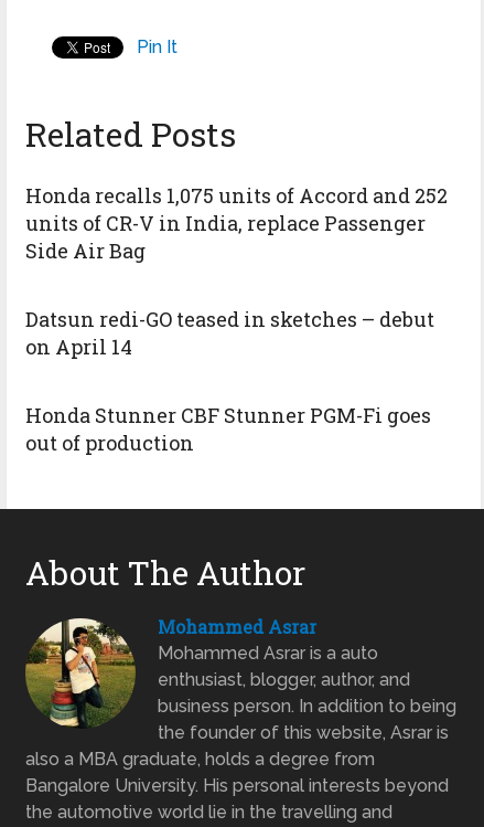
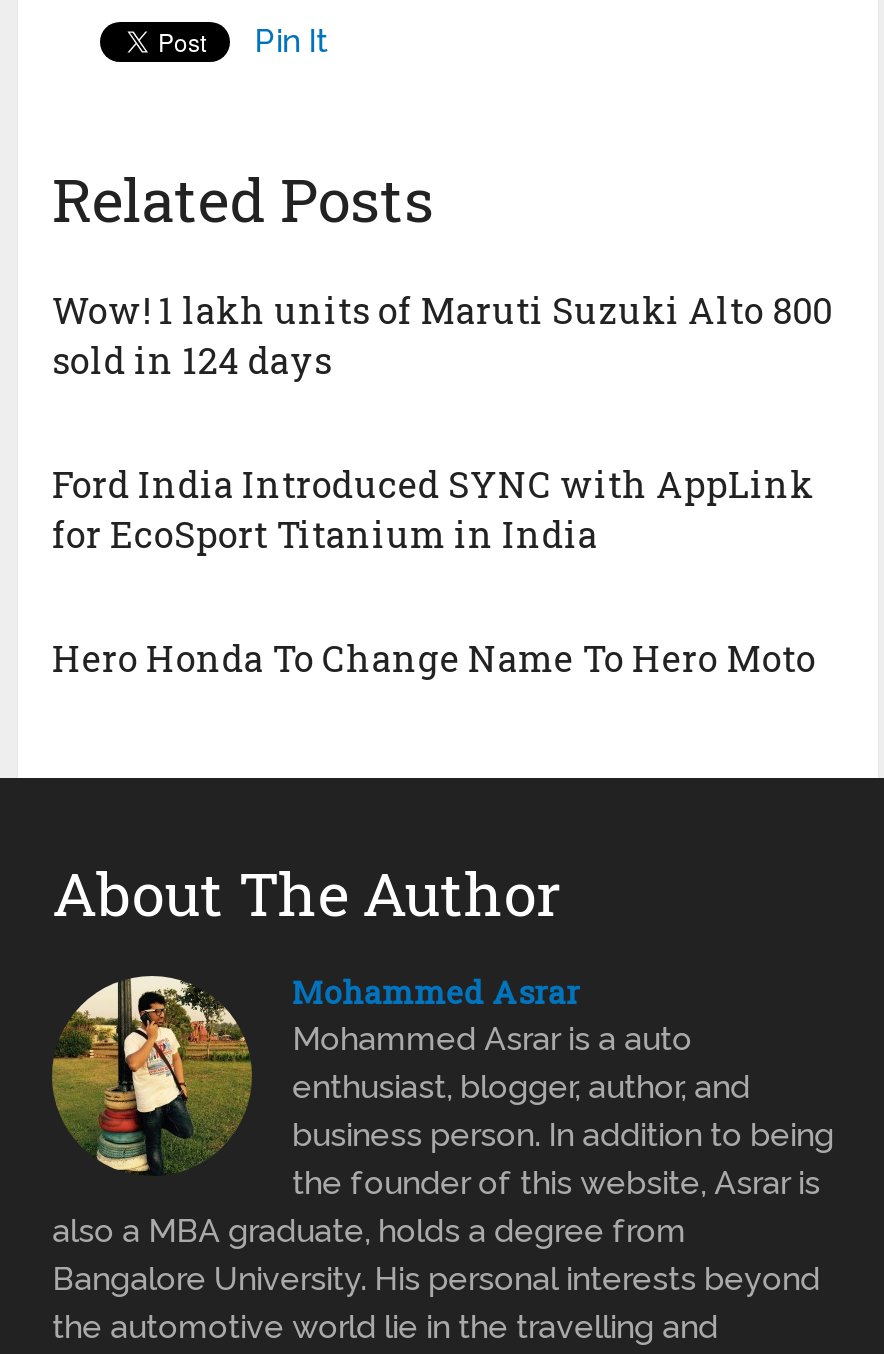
[25,182,448,264] Honda recalls 1,075 units of Accord and 252 | units of CR-V in India, replace Passenger | Side Air Bag -> [52,286,832,384] Wow! 1 lakh units of Maruti Suzuki Alto 800 | sold in 124 days
[25,306,434,360] Datsun redi-GO teased in sketches – debut | on April 14 -> [52,460,814,558] Ford India Introduced SYNC with AppLink | for EcoSport Titanium in India
[25,402,431,456] Honda Stunner CBF Stunner PGM-Fi goes | out of production -> [52,634,816,682] Hero Honda To Change Name To Hero Moto

